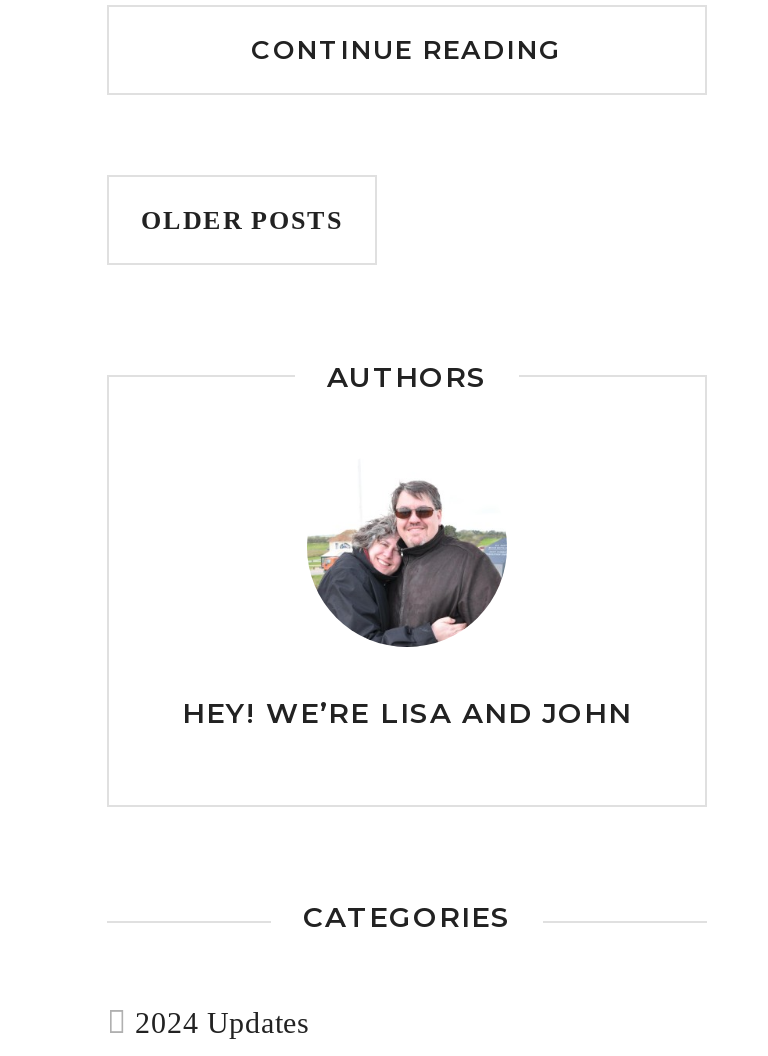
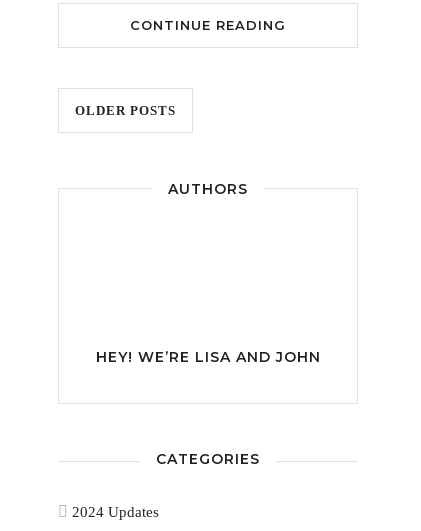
[305,479,509,649] [image] -> none

